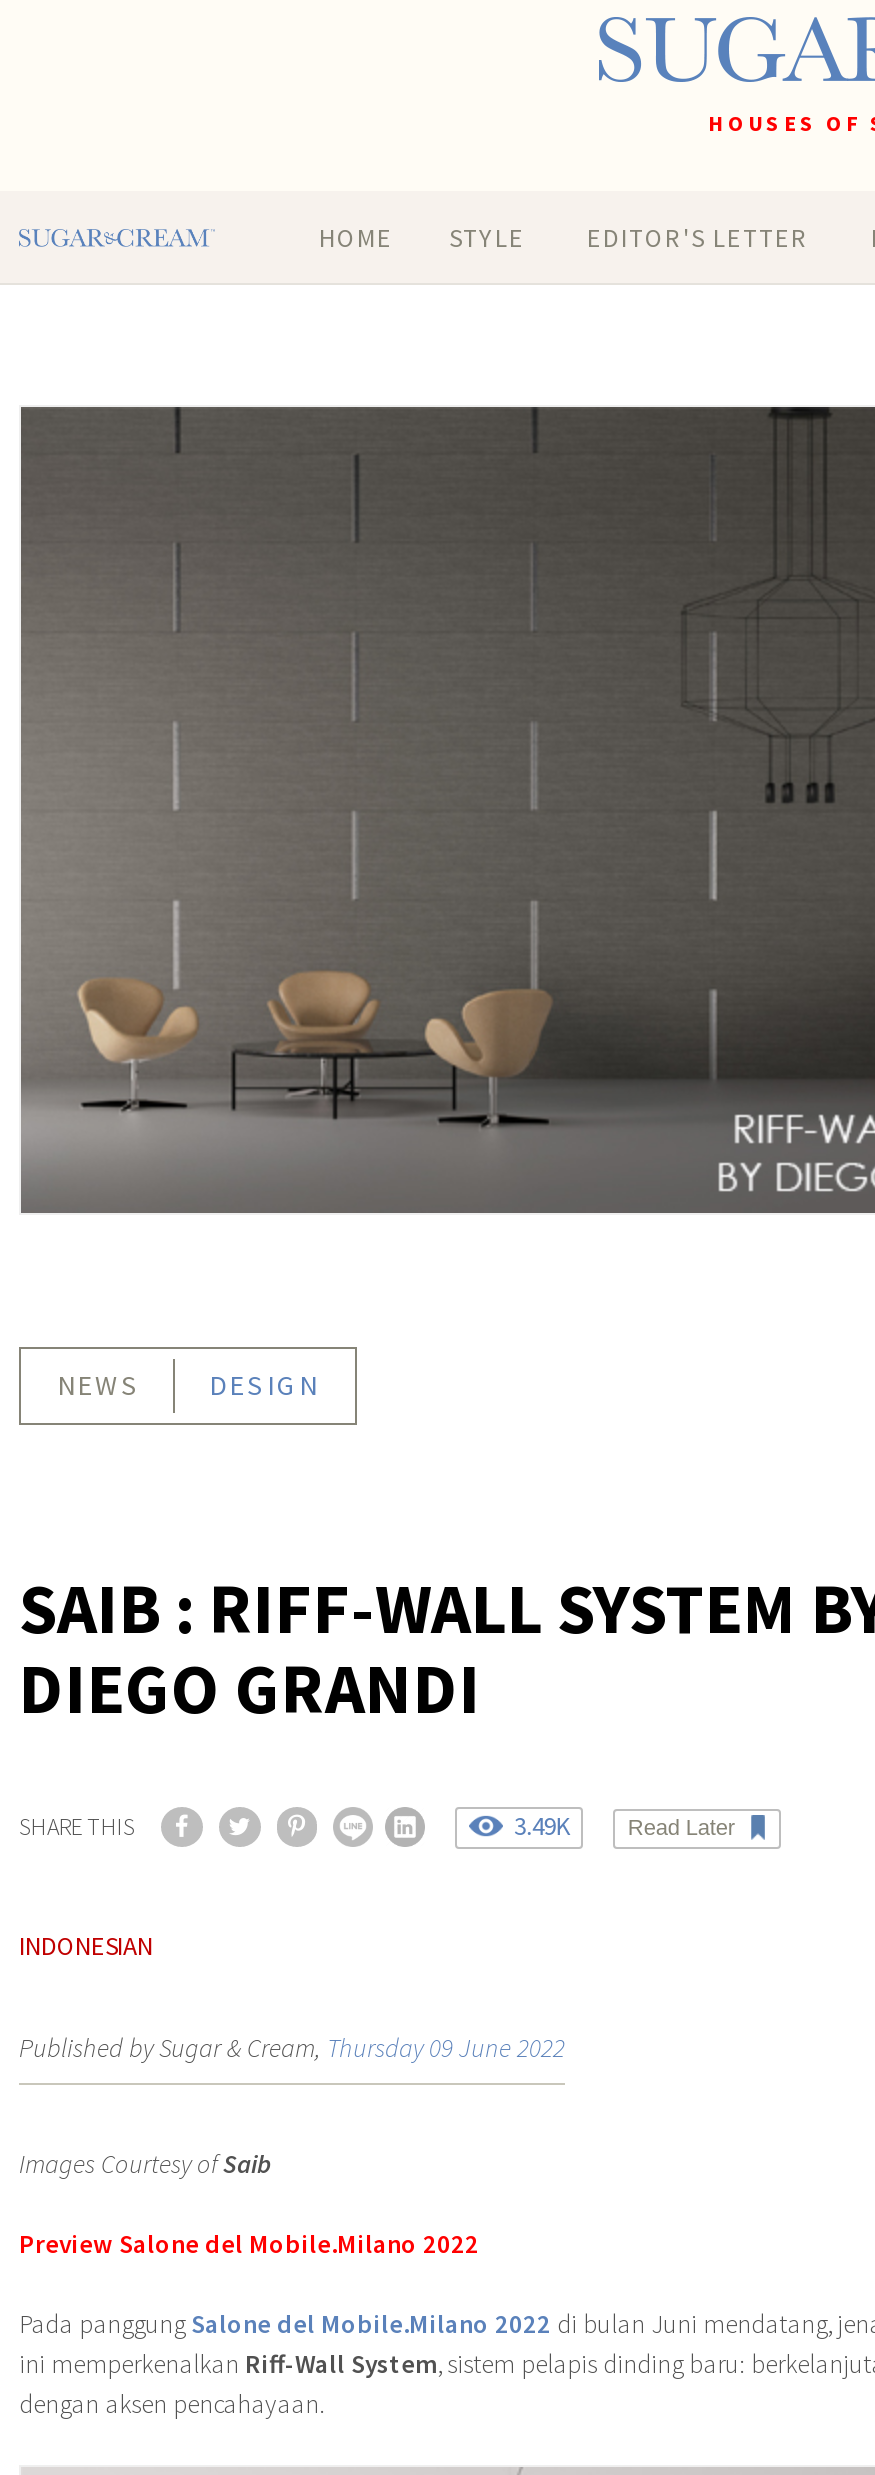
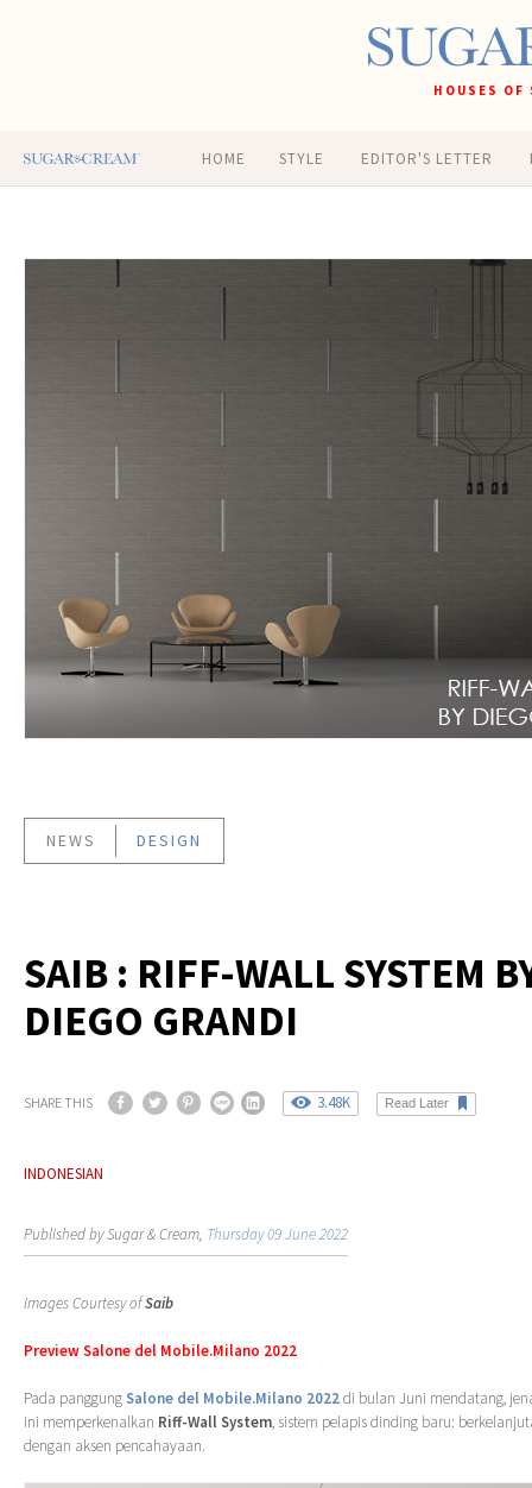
[514,1810,570,1844] 3.49K -> [317,1093,351,1113] 3.48K

